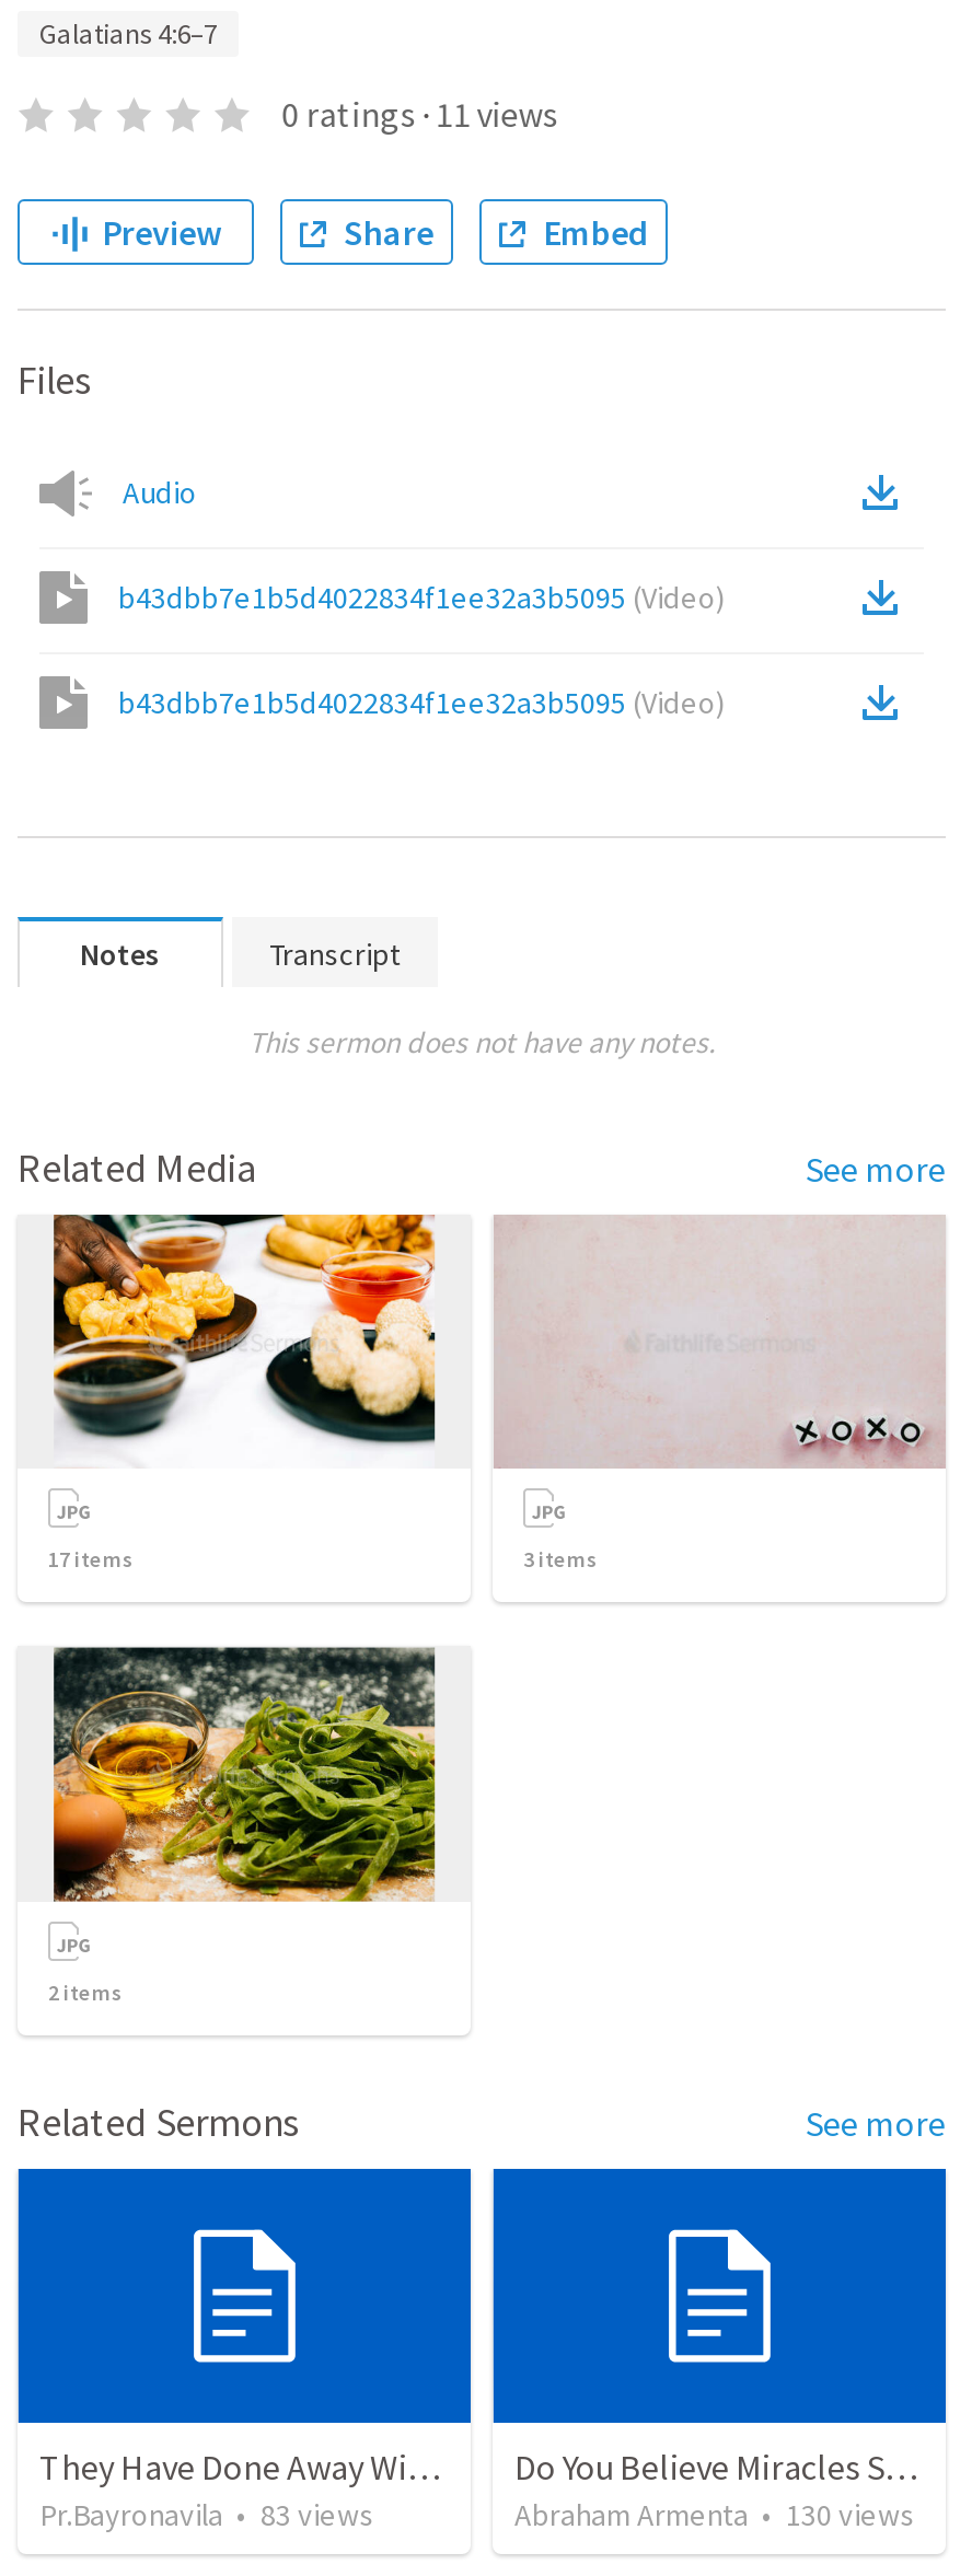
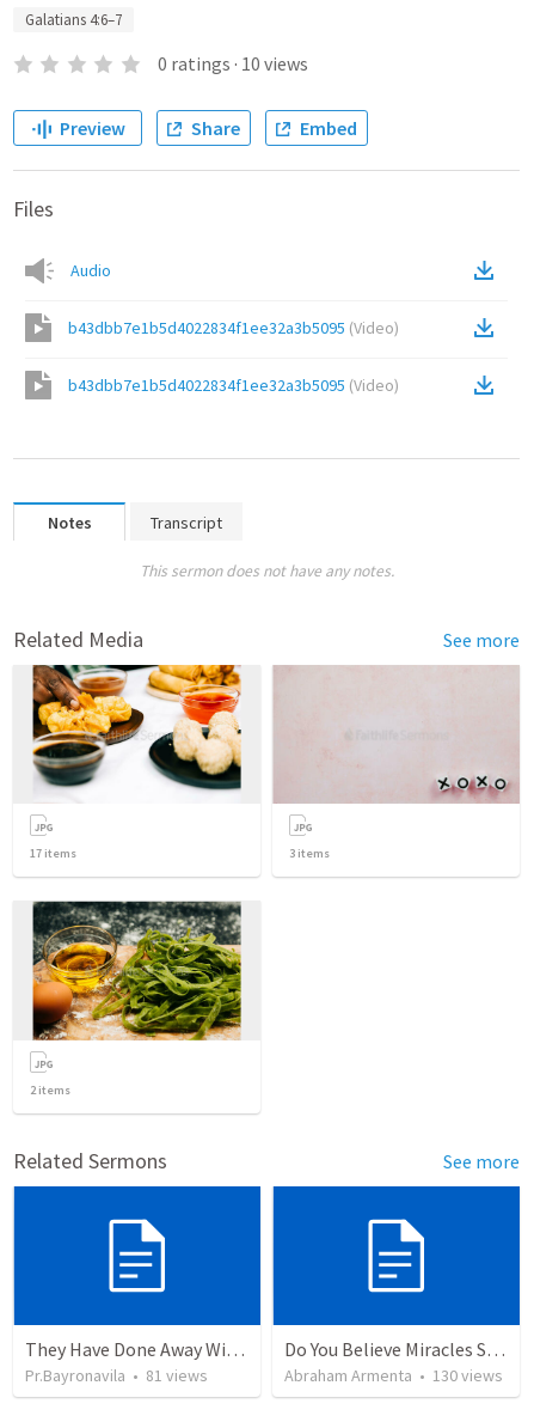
[282,92,558,136] 0 ratings · 11 views -> [157,51,308,75] 0 ratings · 10 views
[39,2496,374,2535] Pr.Bayronavila • 83 views -> [25,1365,208,1386] Pr.Bayronavila • 81 views

